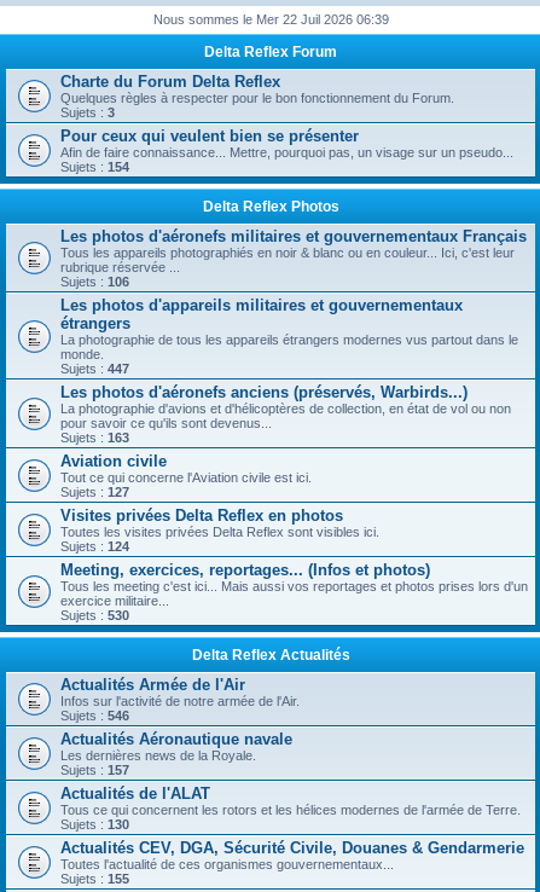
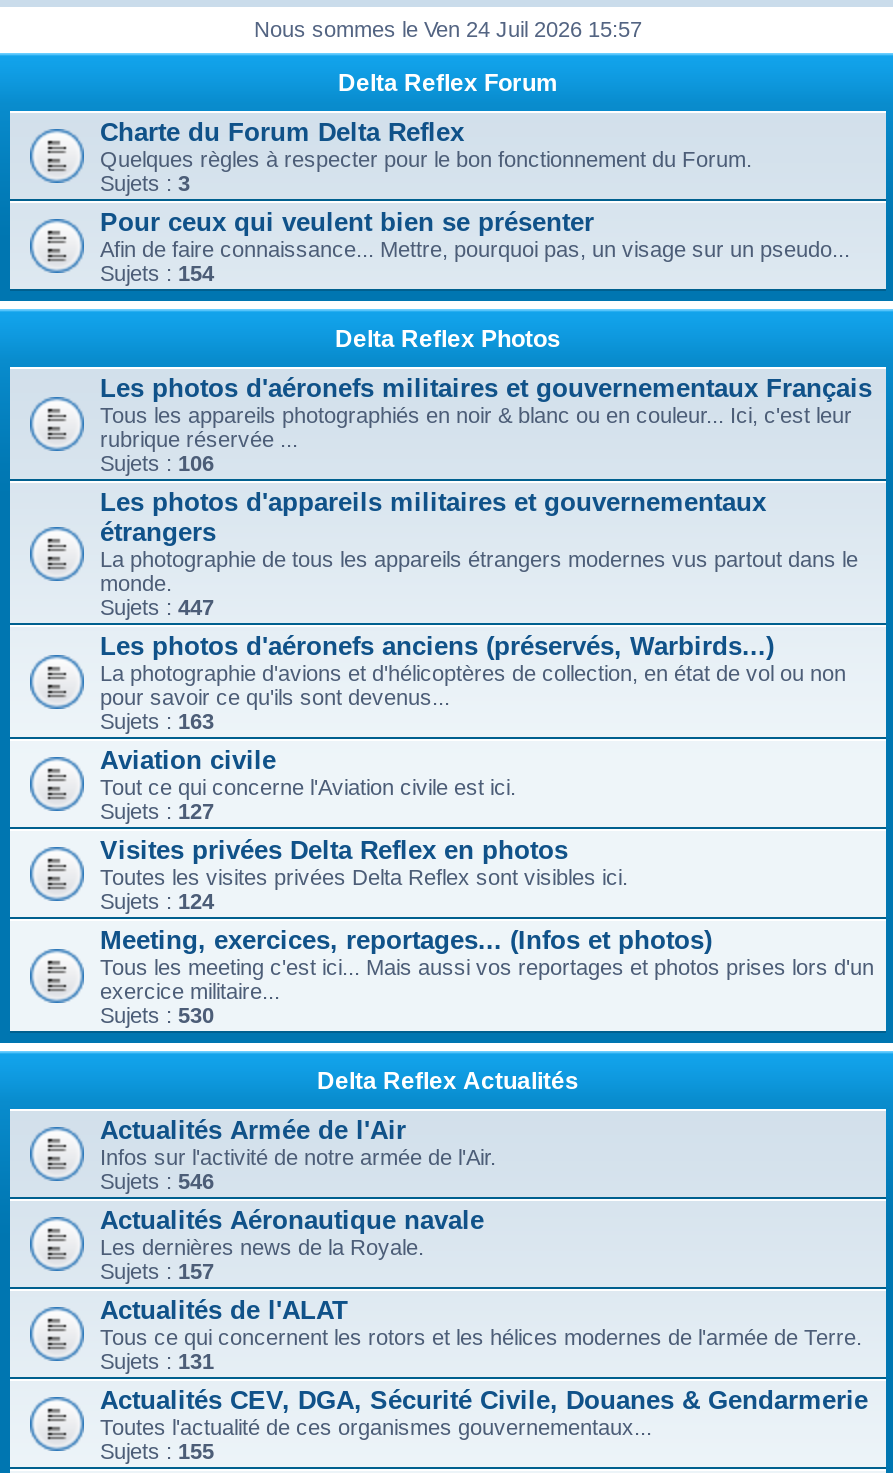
[153,12,388,27] Nous sommes le Mer 22 Juil 2026 06:39 -> [254,17,642,41] Nous sommes le Ven 24 Juil 2026 15:57
[60,817,129,832] Sujets : 130 -> [100,1349,214,1373] Sujets : 131

